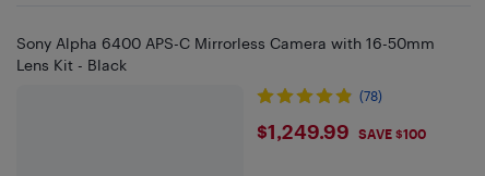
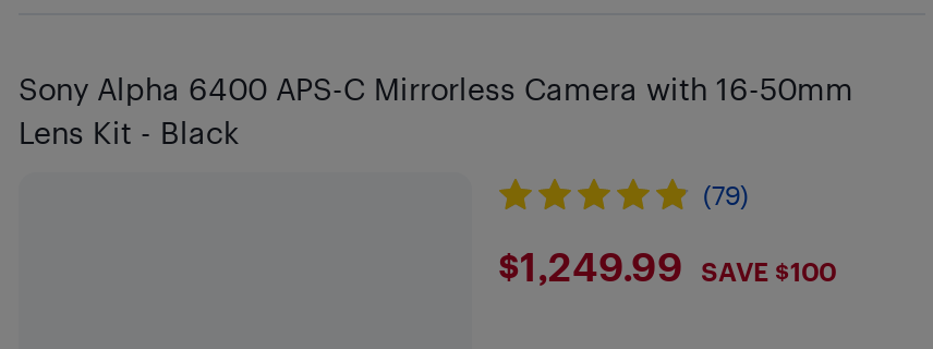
[359,88,382,103] (78) -> [703,179,749,209] (79)

